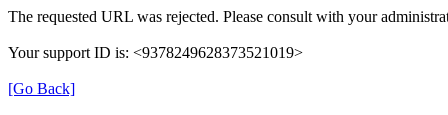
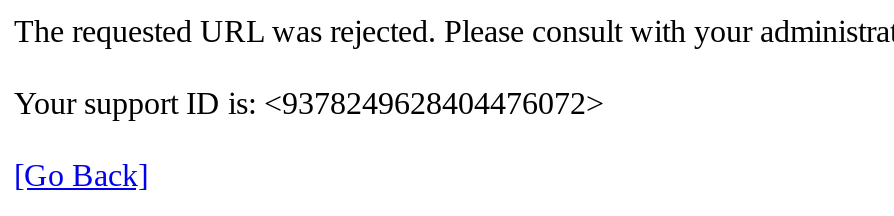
[8,44,303,61] Your support ID is: <9378249628373521019> -> [14,86,604,120] Your support ID is: <9378249628404476072>

